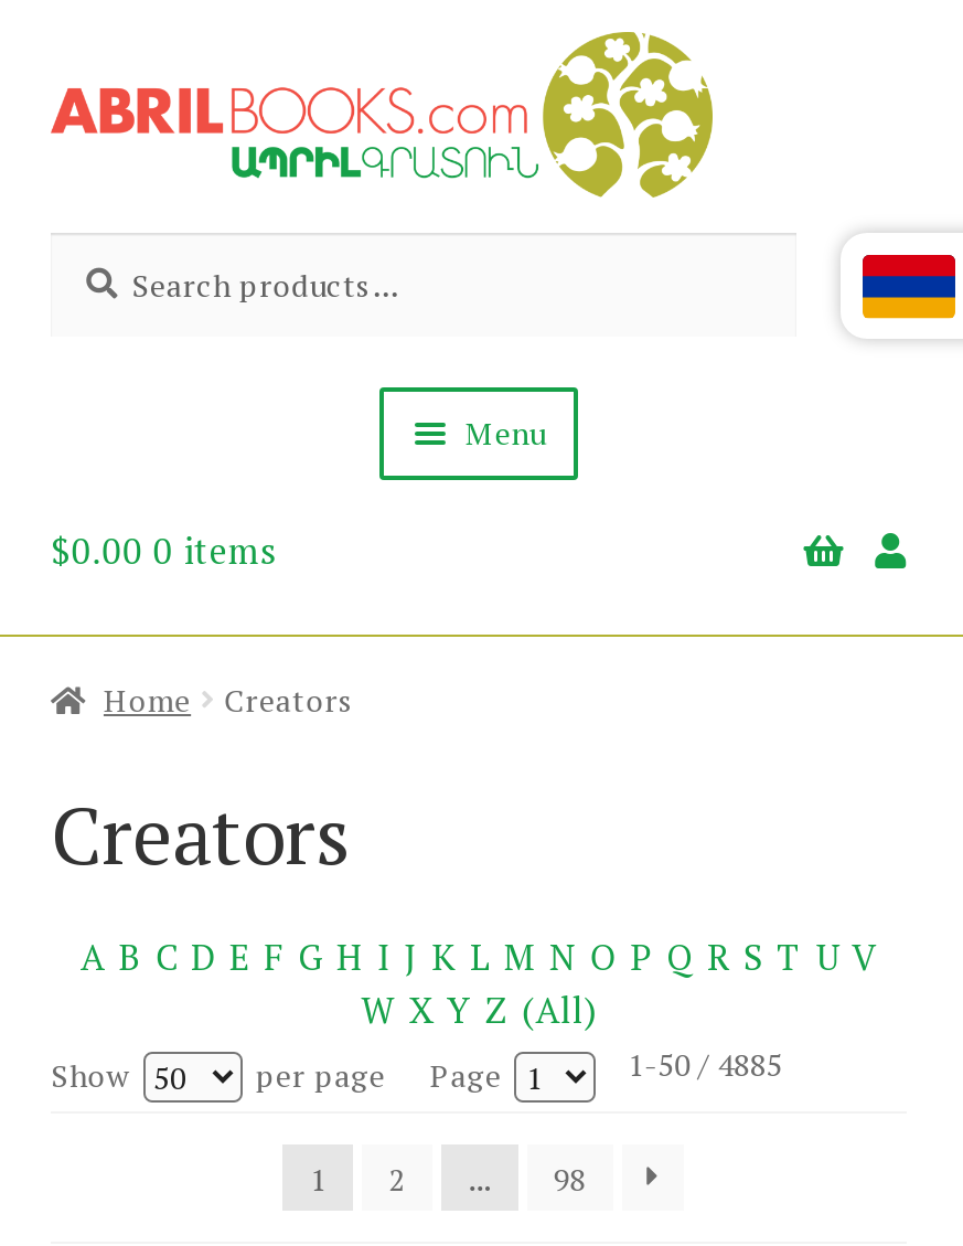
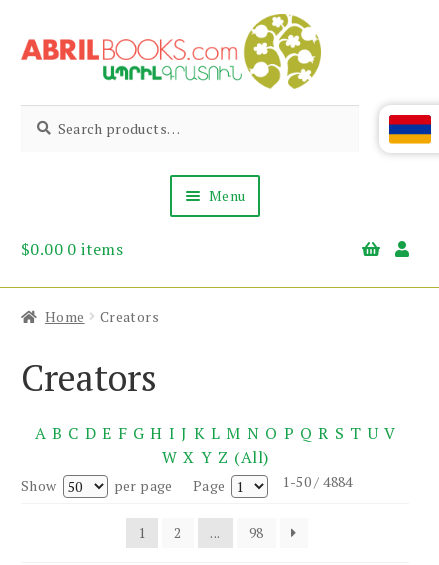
[627,1043,783,1085] 1-50 / 4885 -> [282,472,353,491] 1-50 / 4884

